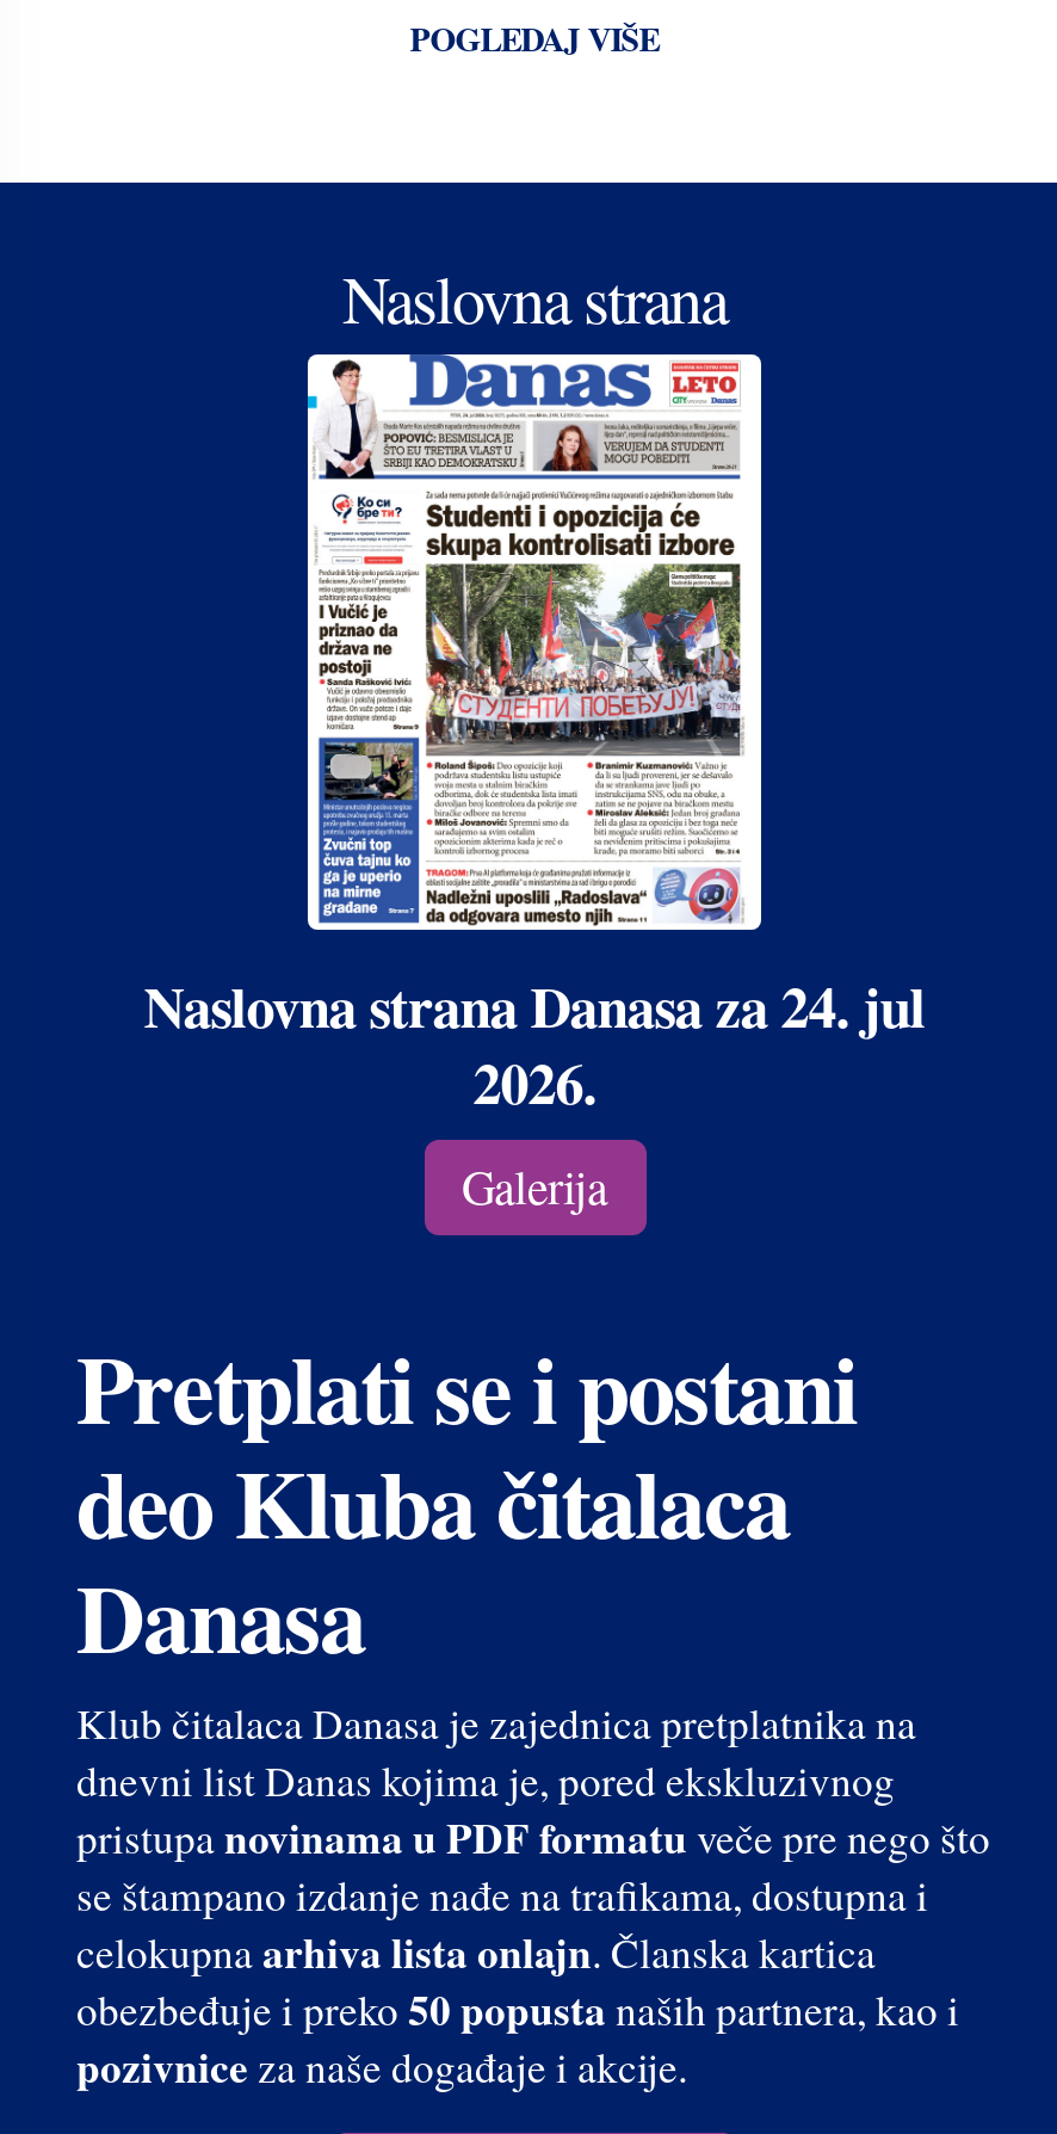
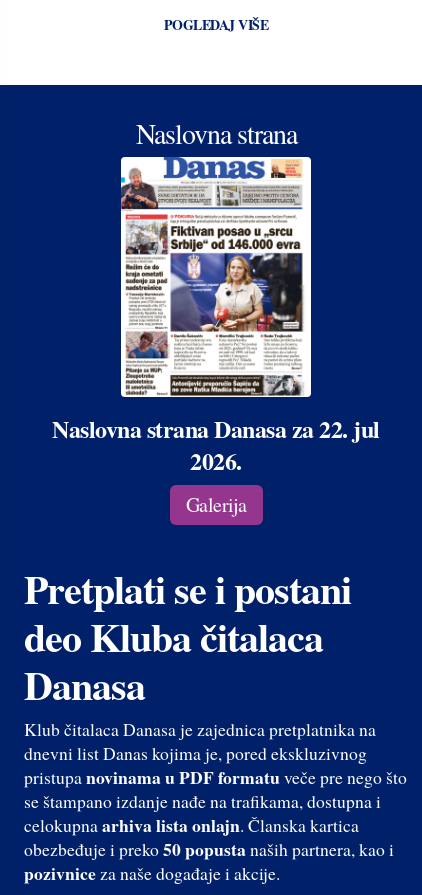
[144,357,925,1047] [image] | Naslovna strana Danasa za 24. jul -> [52,158,380,446] [image] | Naslovna strana Danasa za 22. jul

